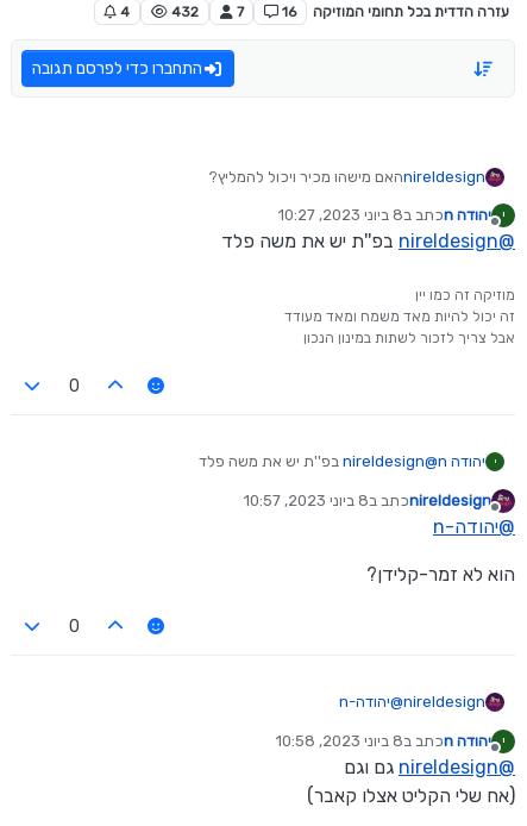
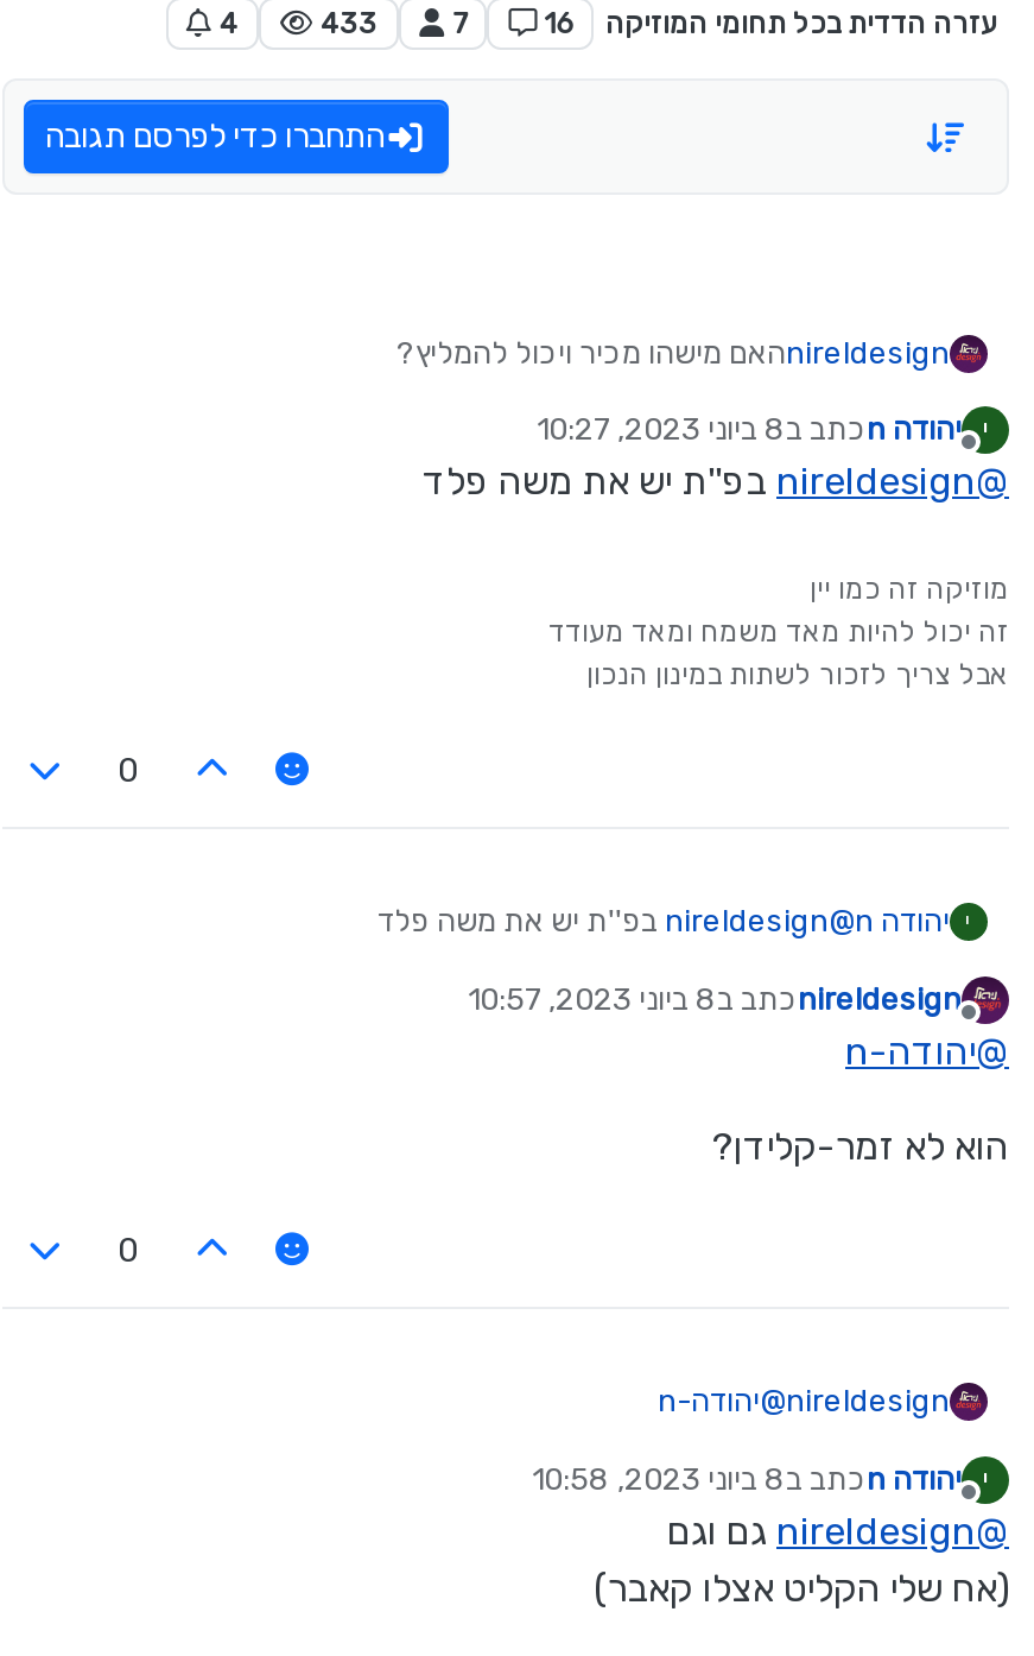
[171,4,199,20] 432 -> [321,8,378,41] 433

